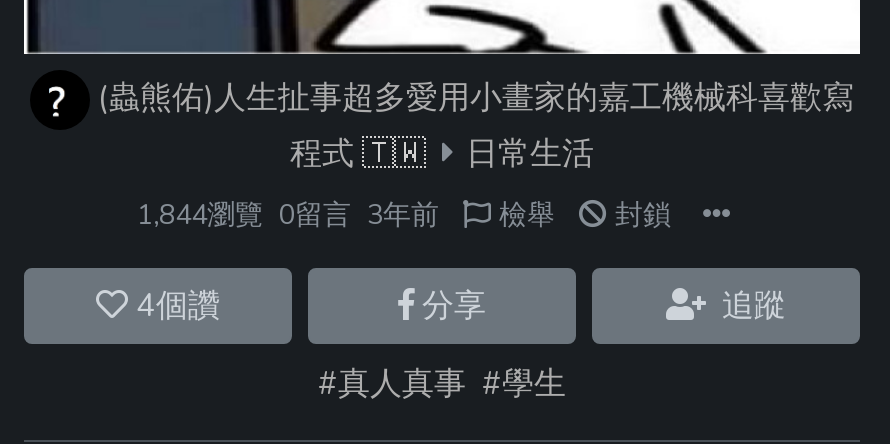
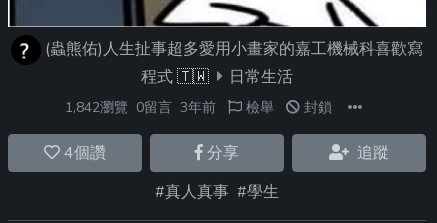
[137,196,439,234] 1,844瀏覽 0留言 3年前 -> [64,98,215,117] 1,842瀏覽 0留言 3年前

